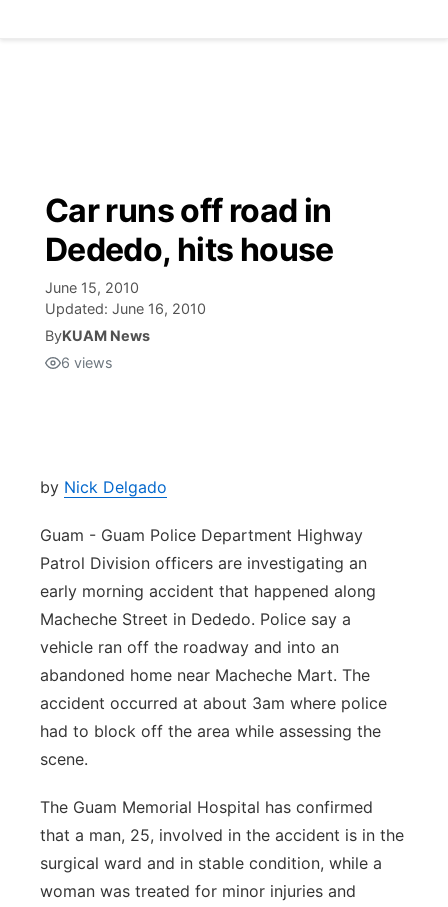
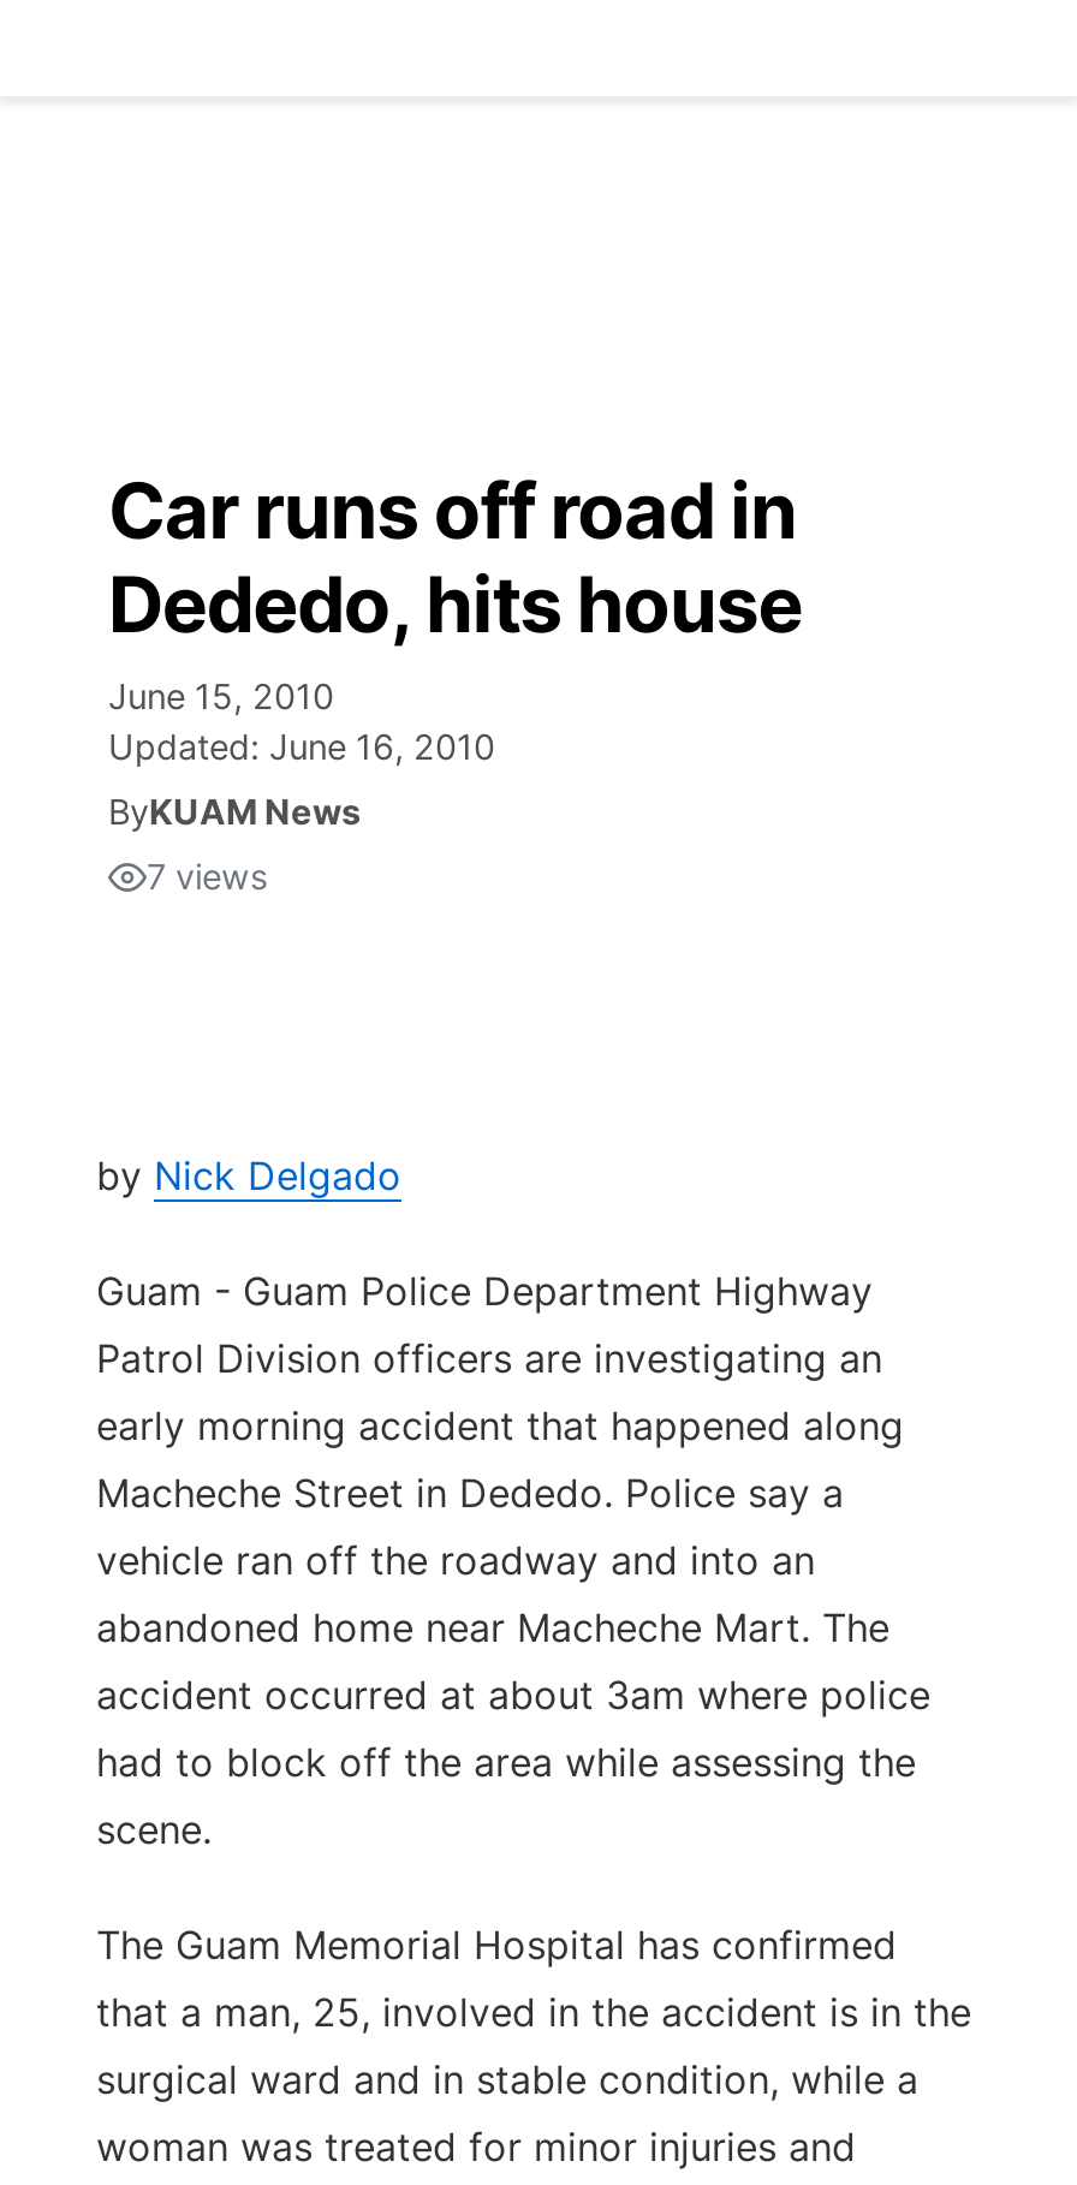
[61,354,113,371] 6 views -> [147,856,269,897] 7 views

